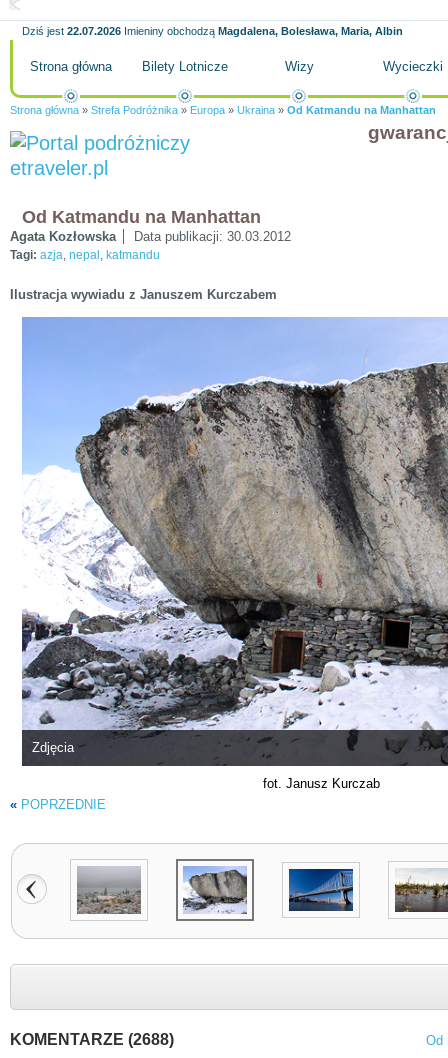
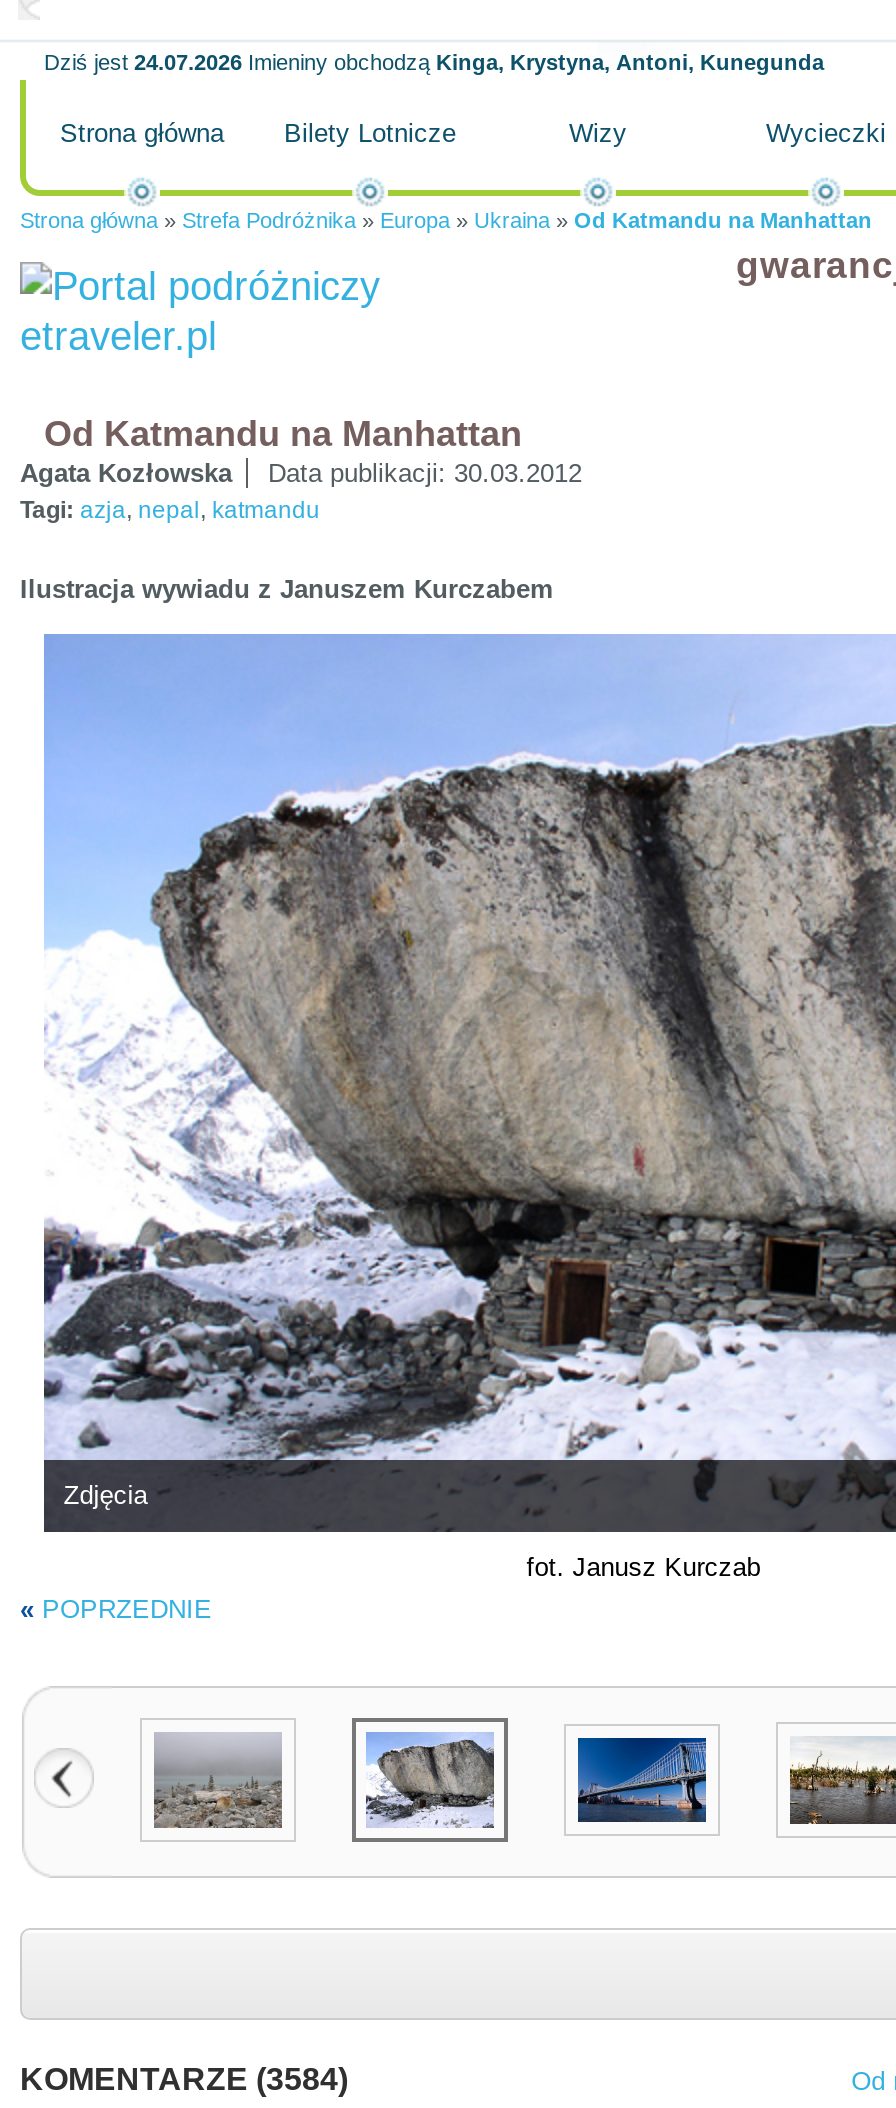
[22,25,403,37] Dziś jest 22.07.2026 Imieniny obchodzą Magdalena, Bolesława, Maria, Albin -> [44,50,824,74] Dziś jest 24.07.2026 Imieniny obchodzą Kinga, Krystyna, Antoni, Kunegunda
[10,1030,174,1047] KOMENTARZE (2688) -> [20,2061,348,2095] KOMENTARZE (3584)

